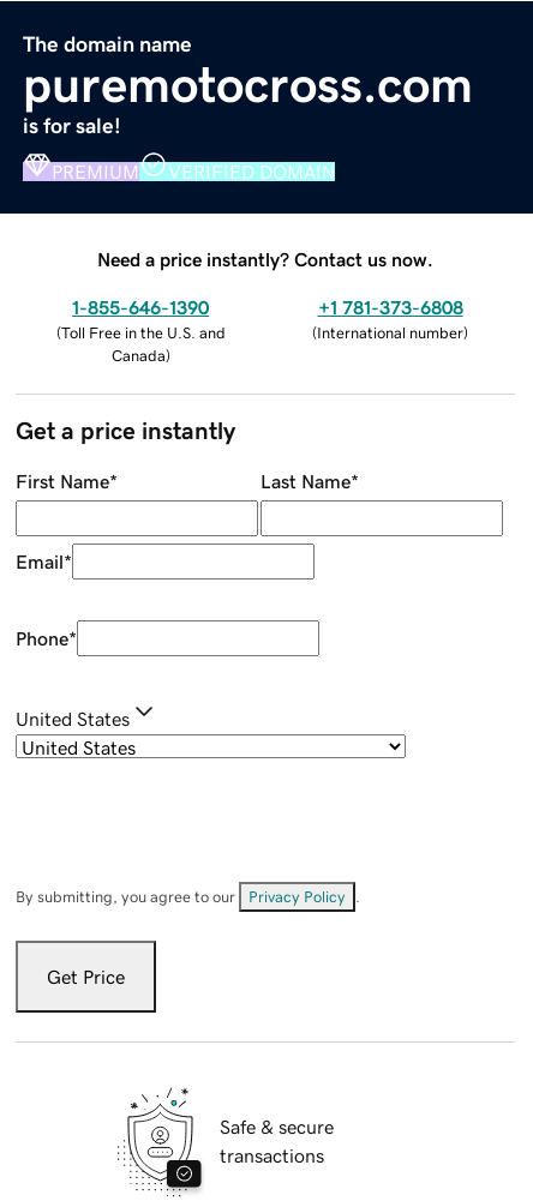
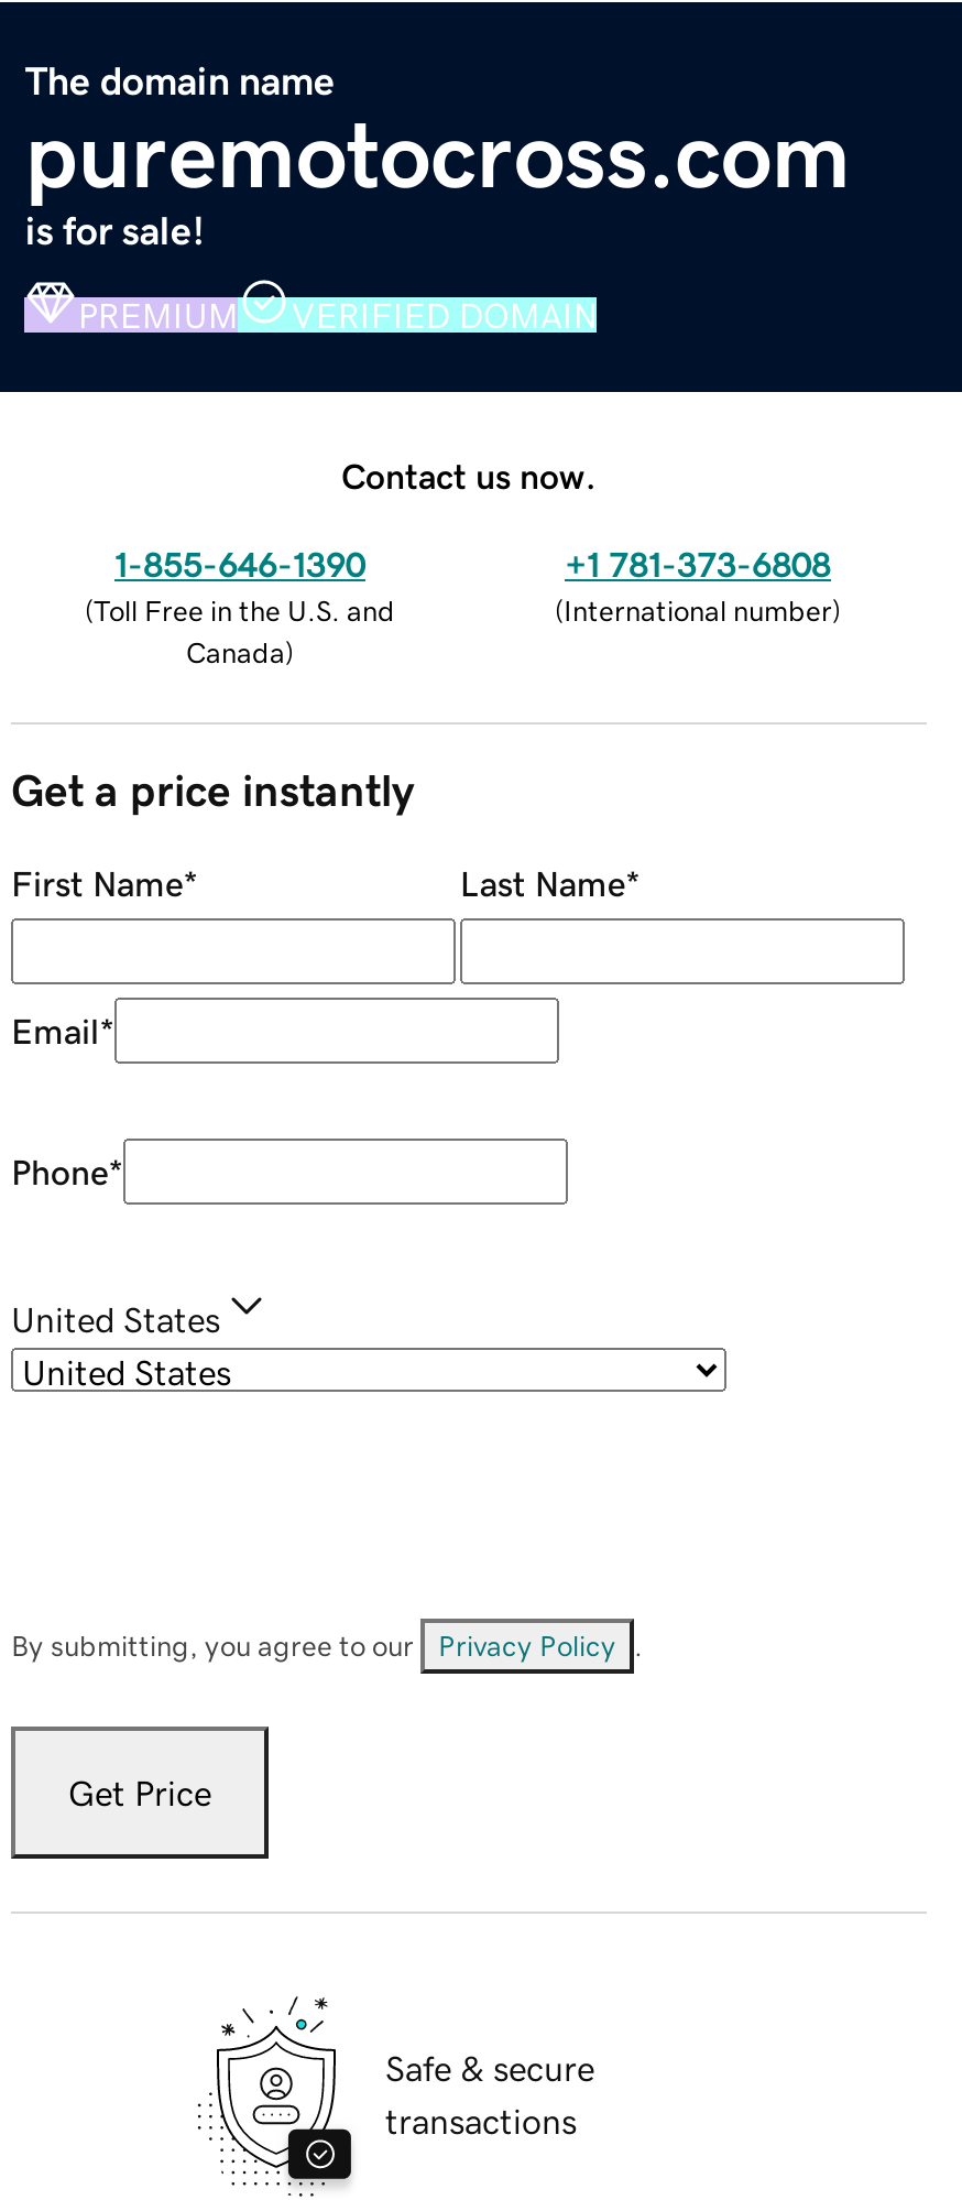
[97,249,433,268] Need a price instantly? Contact us now. -> [341,457,597,492] Contact us now.

